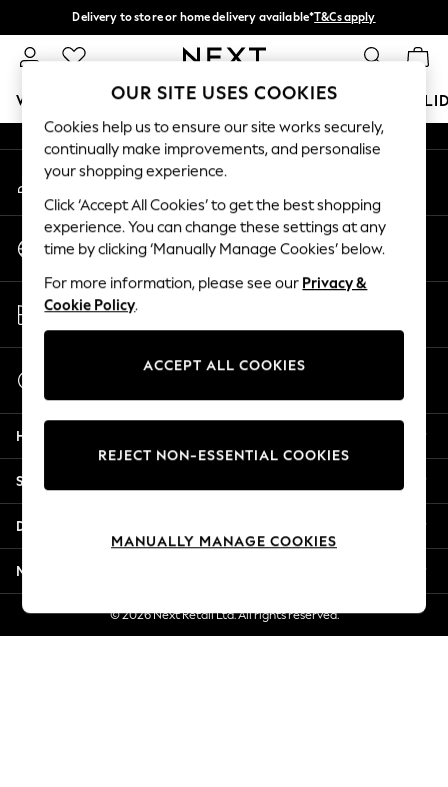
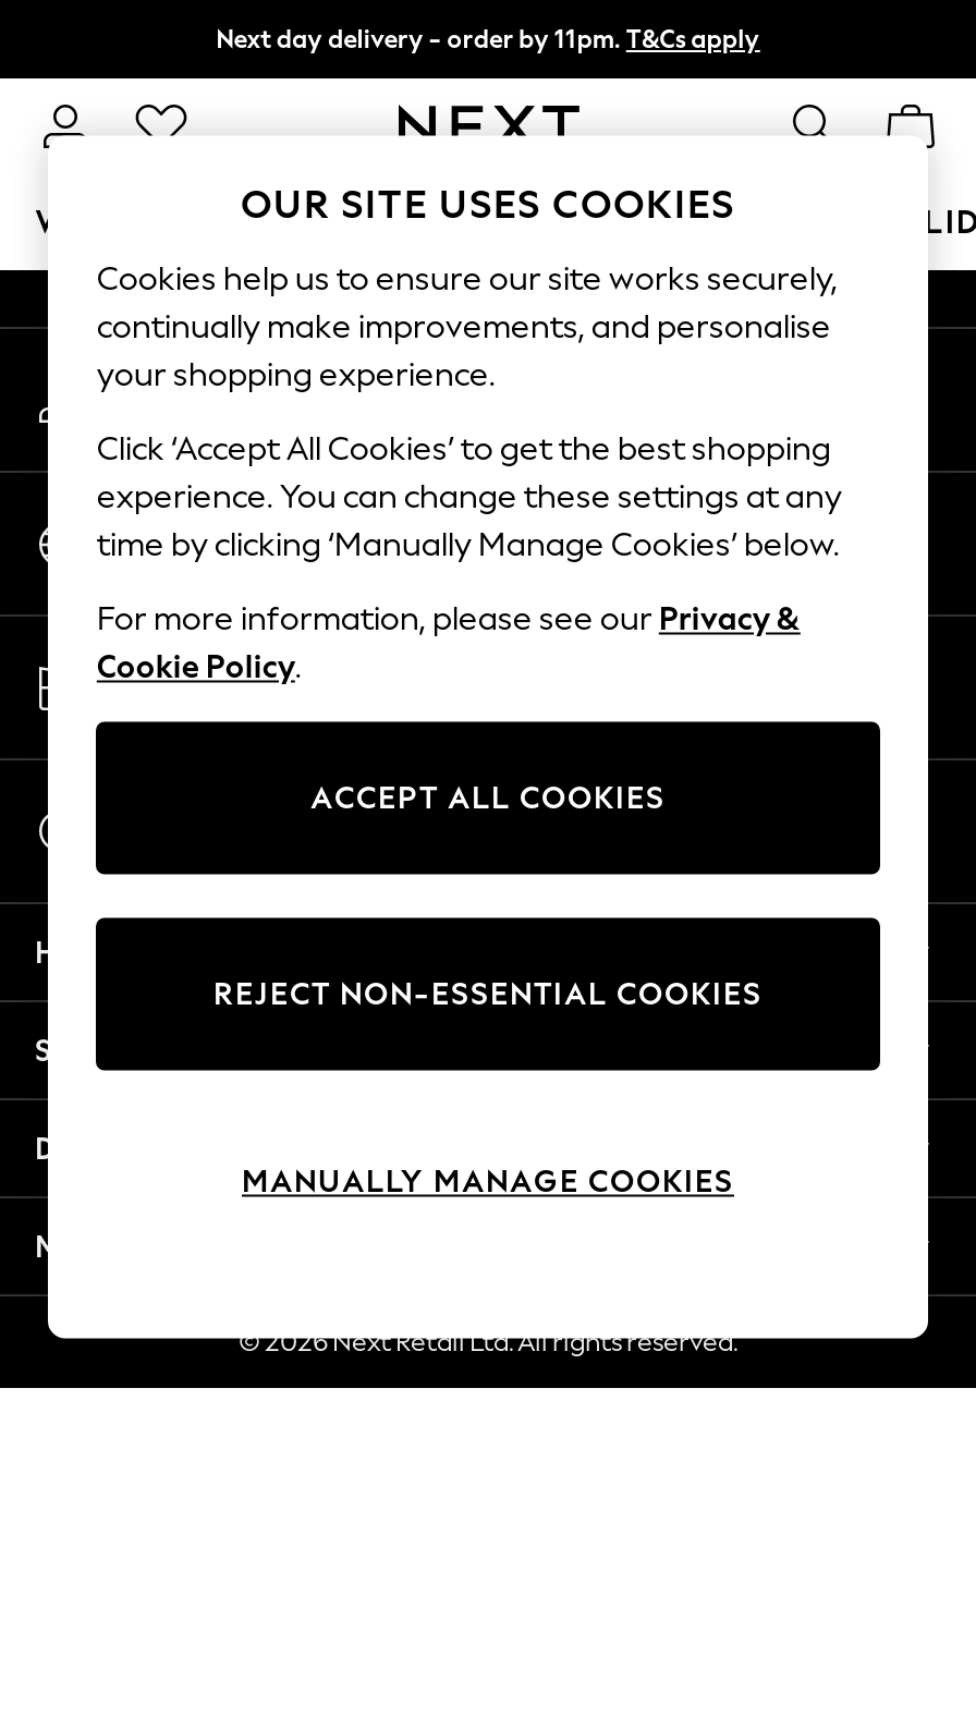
[72,10,376,24] Delivery to store or home delivery available* T&Cs apply -> [216,24,760,54] Next day delivery - order by 11pm. T&Cs apply

